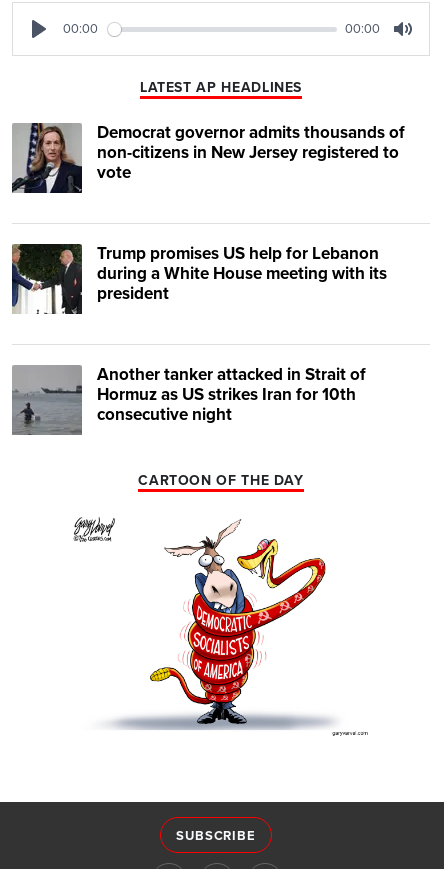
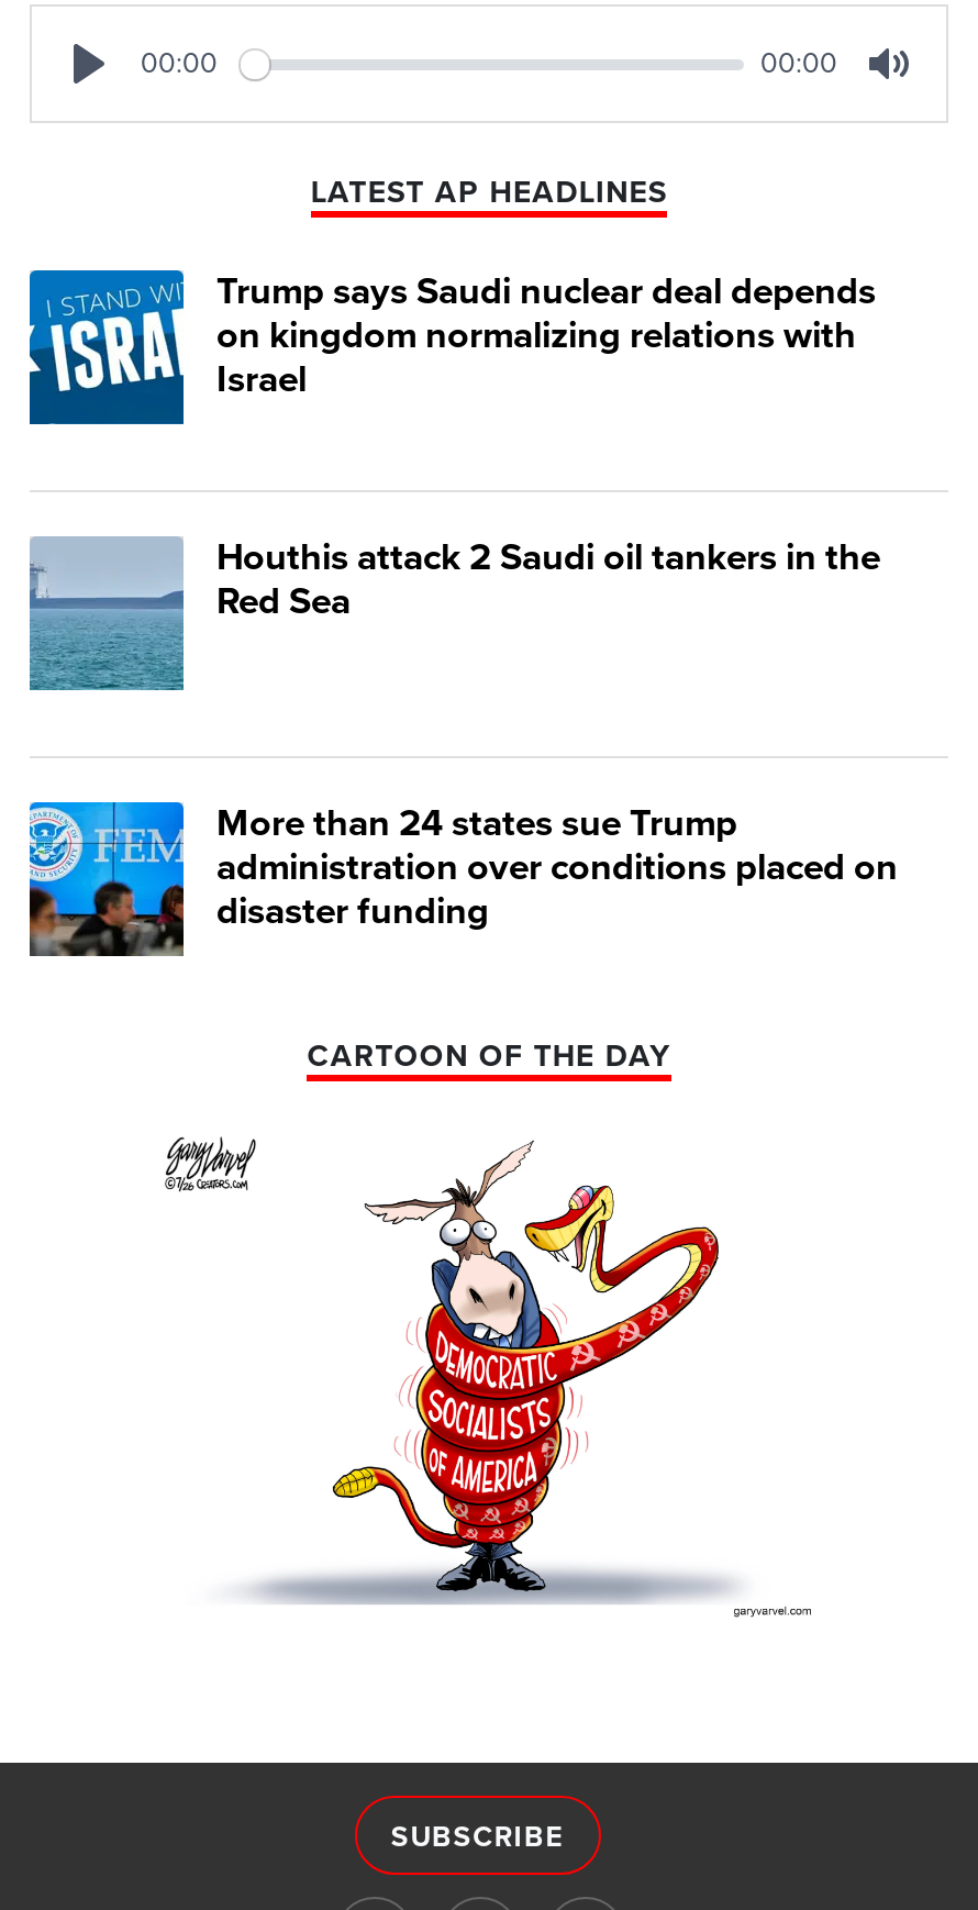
[12,122,405,194] [image] | Democrat governor admits thousands of | non-citizens in New Jersey registered to | vote -> [27,268,876,426] [image] | Trump says Saudi nuclear deal depends | on kingdom normalizing relations with | Israel
[11,243,387,315] [image] | Trump promises US help for Lebanon | during a White House meeting with its | president -> [27,534,880,692] [image] | Houthis attack 2 Saudi oil tankers in the | Red Sea
[11,364,366,435] [image] | Another tanker attacked in Strait of | Hormuz as US strikes Iran for 10th | consecutive night -> [27,800,898,956] [image] | More than 24 states sue Trump | administration over conditions placed on | disaster funding

